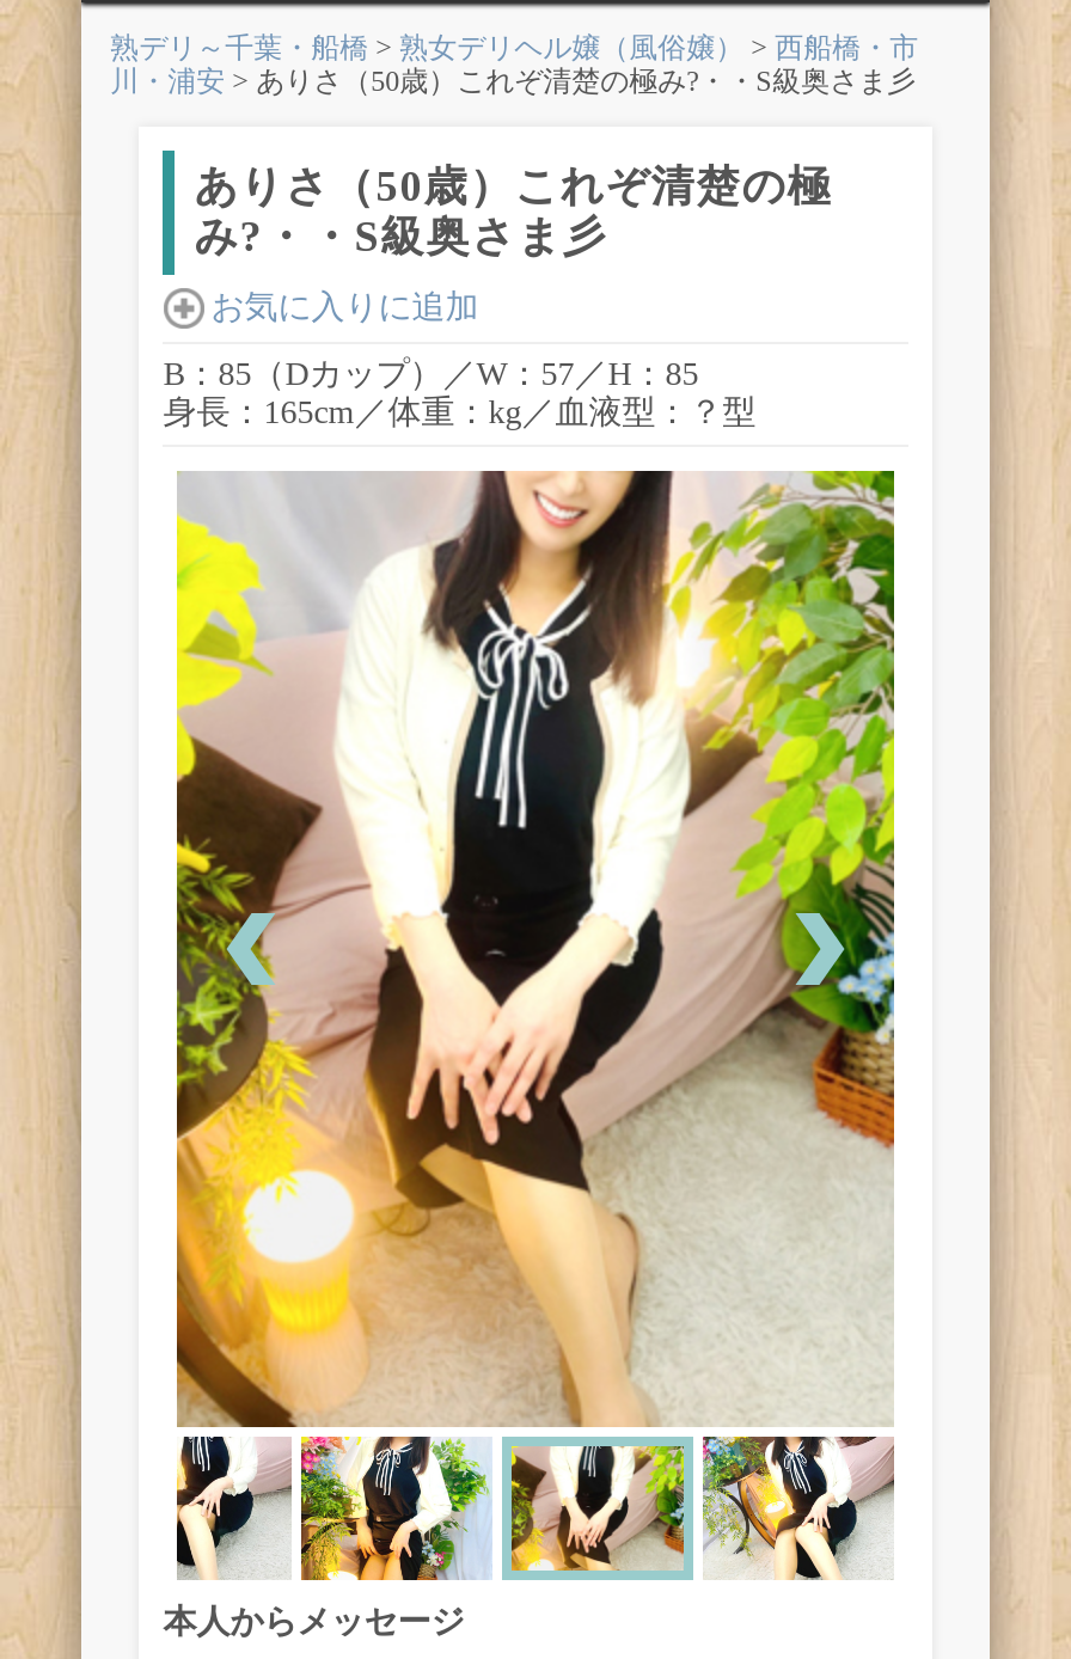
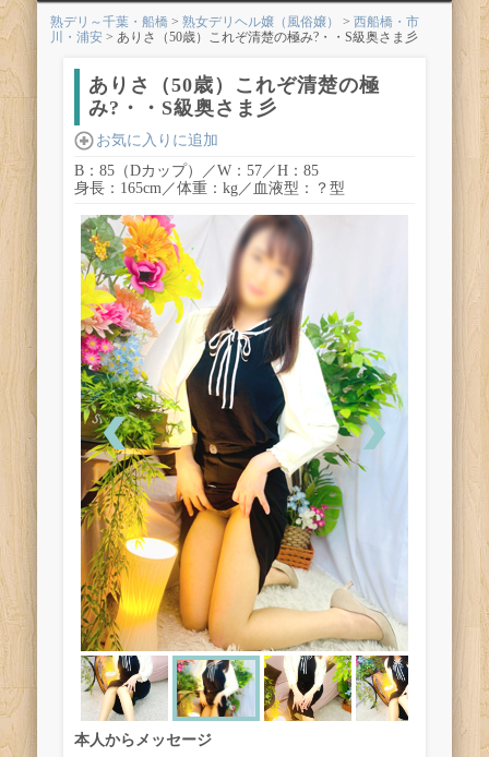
[175,469,896,1583] [image] -> [80,214,409,722] [image]

